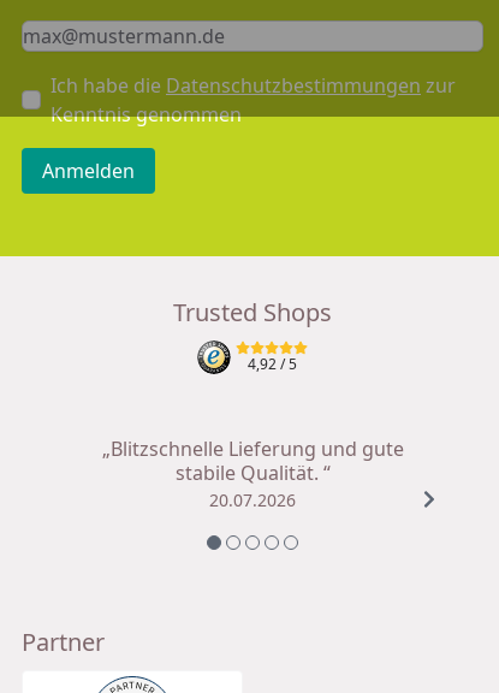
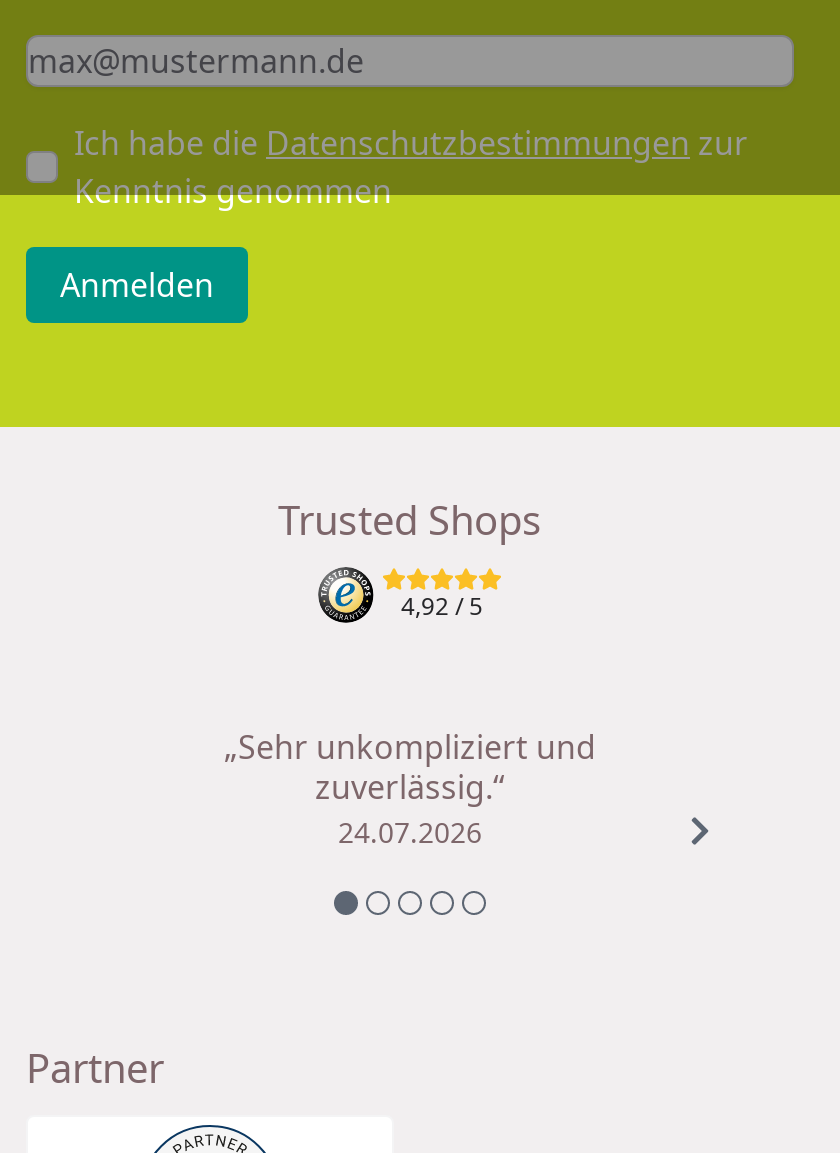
[102,435,403,511] „Blitzschnelle Lieferung und gute | stabile Qualität. “ | 20.07.2026 -> [224,724,596,850] „Sehr unkompliziert und | zuverlässig.“ | 24.07.2026

